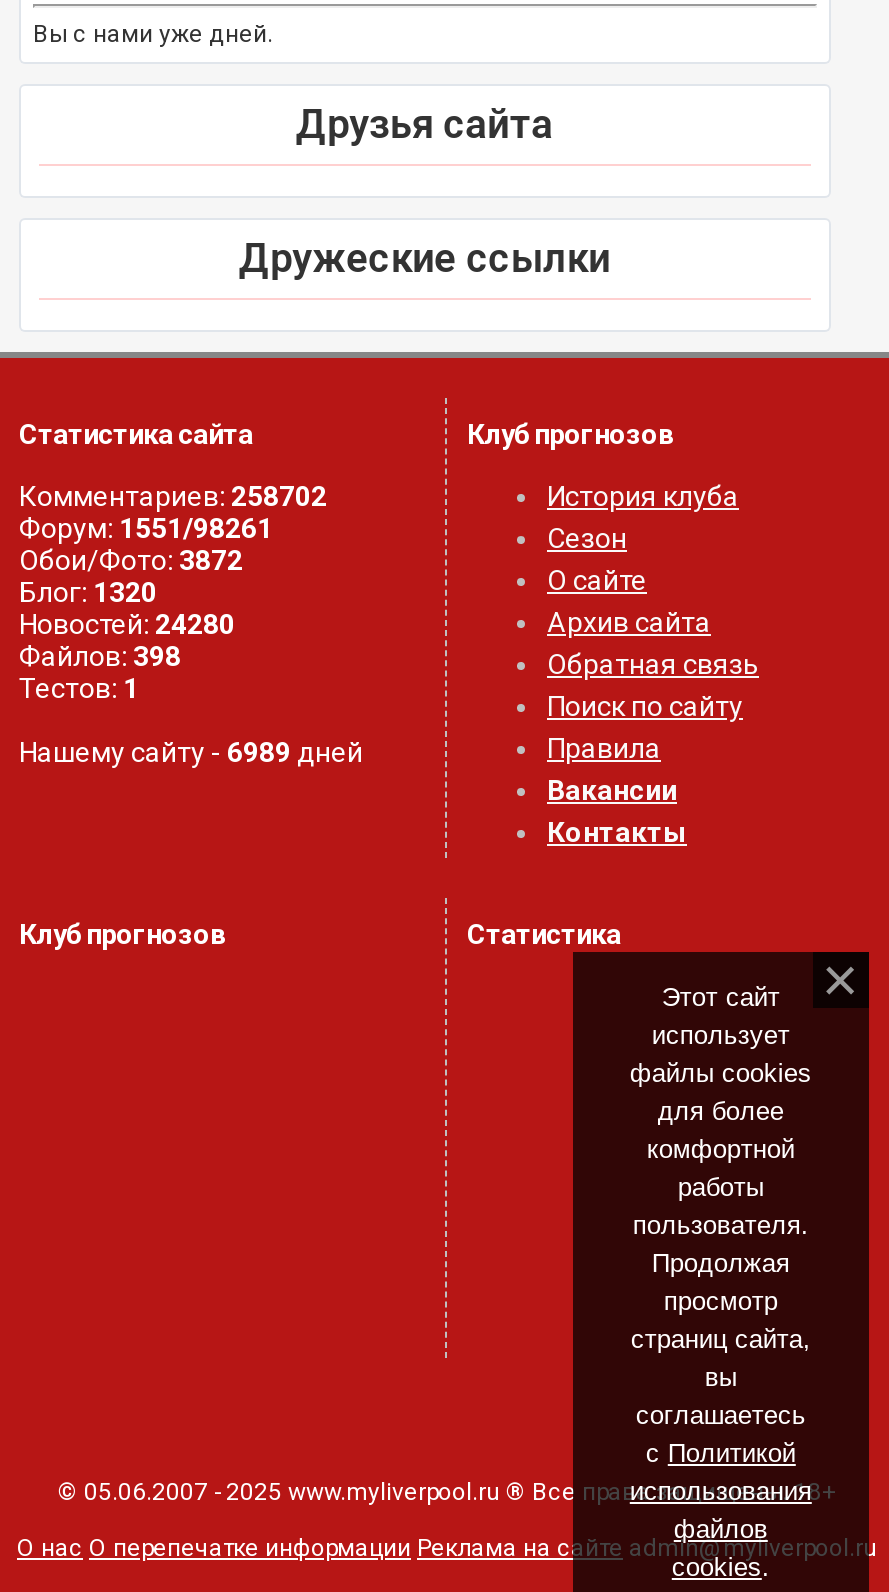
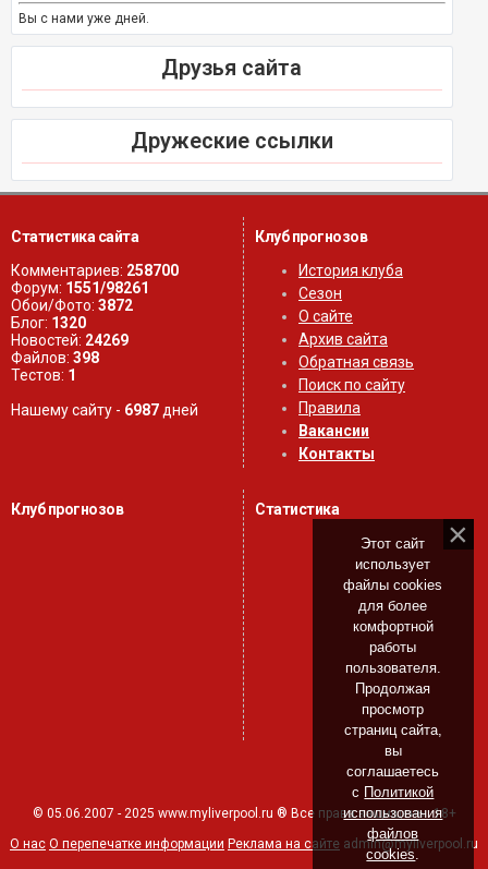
[19,481,327,513] Комментариев: 258702 -> [11,262,179,279] Комментариев: 258700
[19,609,235,641] Новостей: 24280 -> [11,332,129,349] Новостей: 24269
[19,737,363,769] Нашему сайту - 6989 дней -> [11,402,198,419] Нашему сайту - 6987 дней

